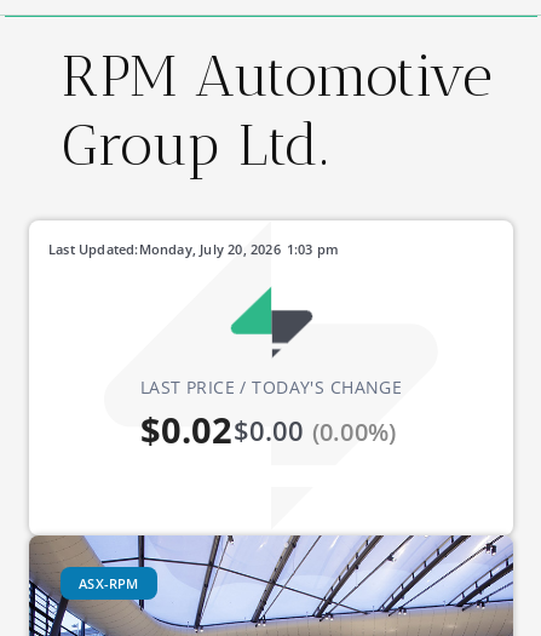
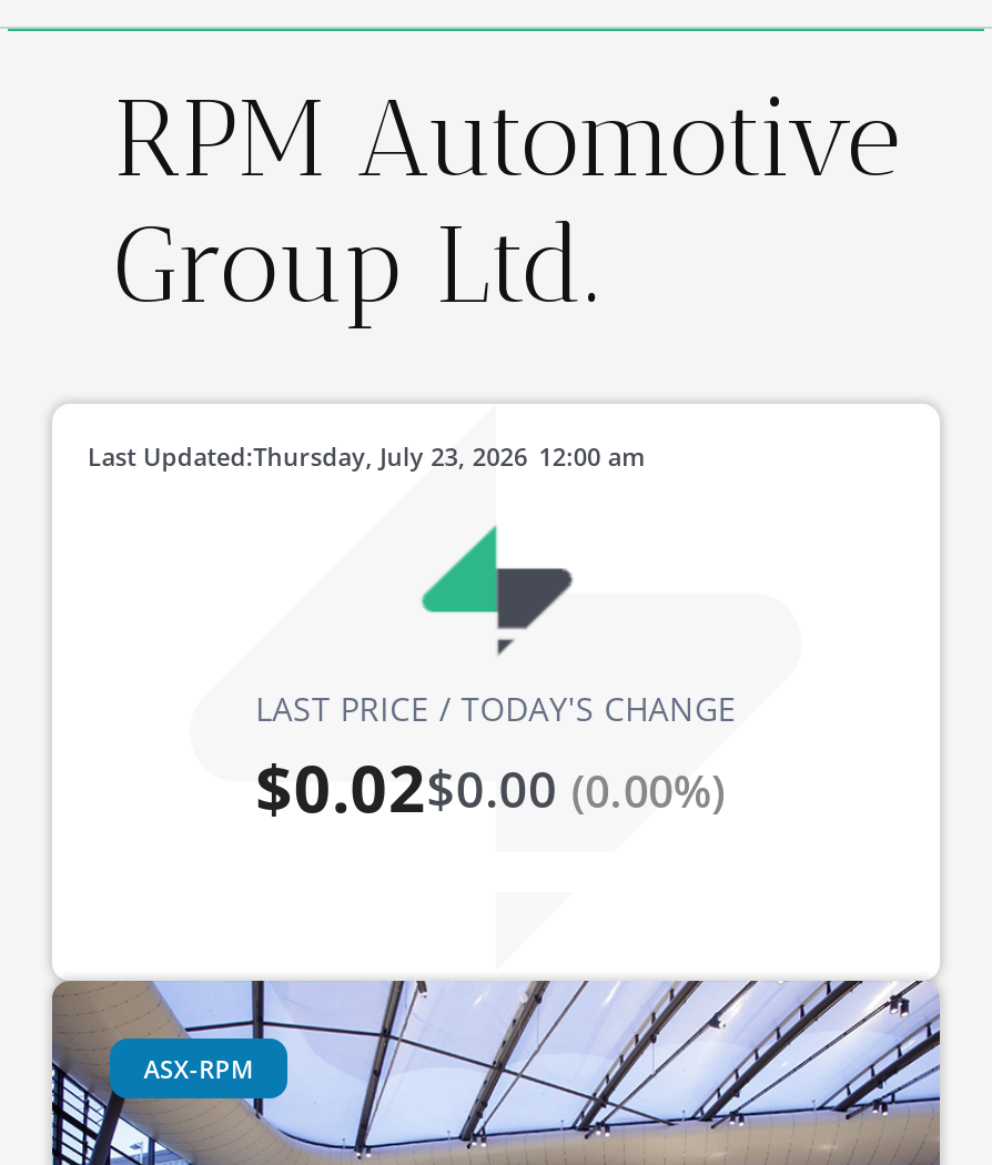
[139,240,339,258] 1:03 pm | Monday, July 20, 2026 -> [253,439,646,473] 12:00 am | Thursday, July 23, 2026

